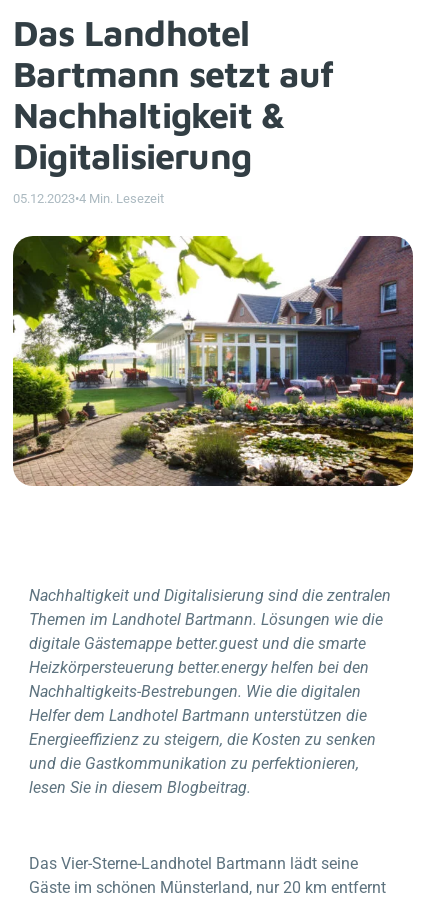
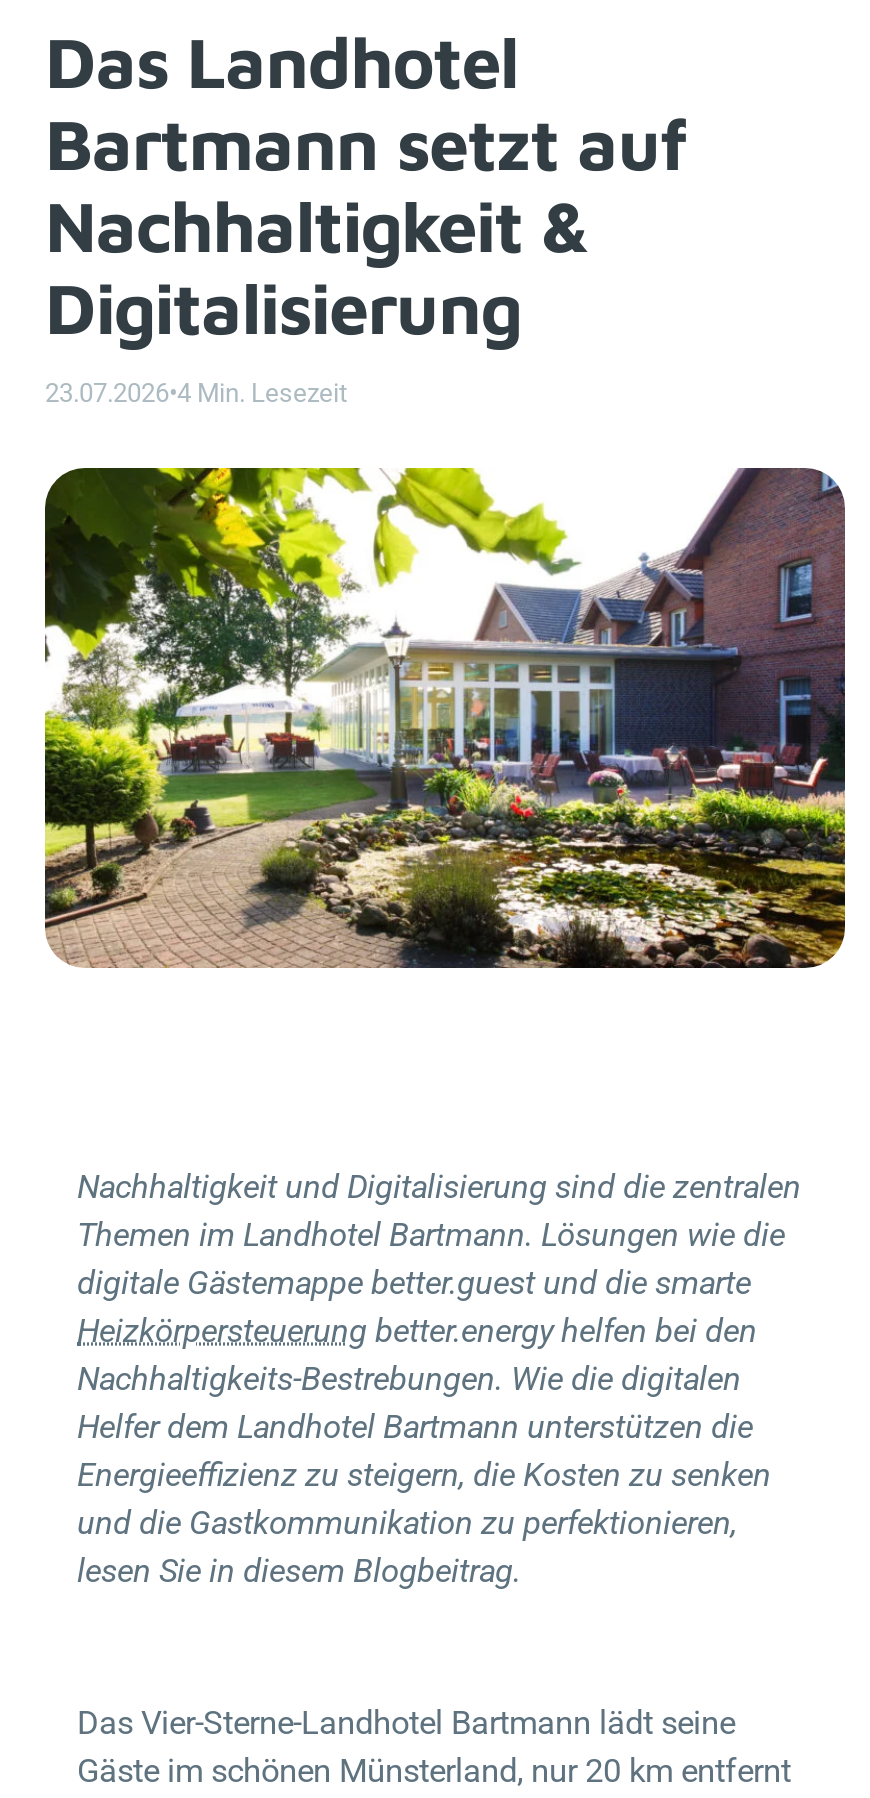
[13,191,164,206] 05.12.2023•4 Min. Lesezeit -> [45,378,347,408] 23.07.2026•4 Min. Lesezeit

